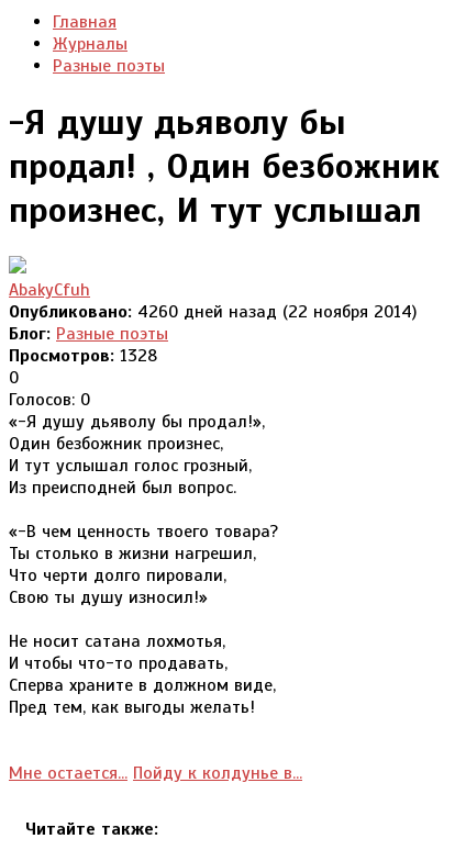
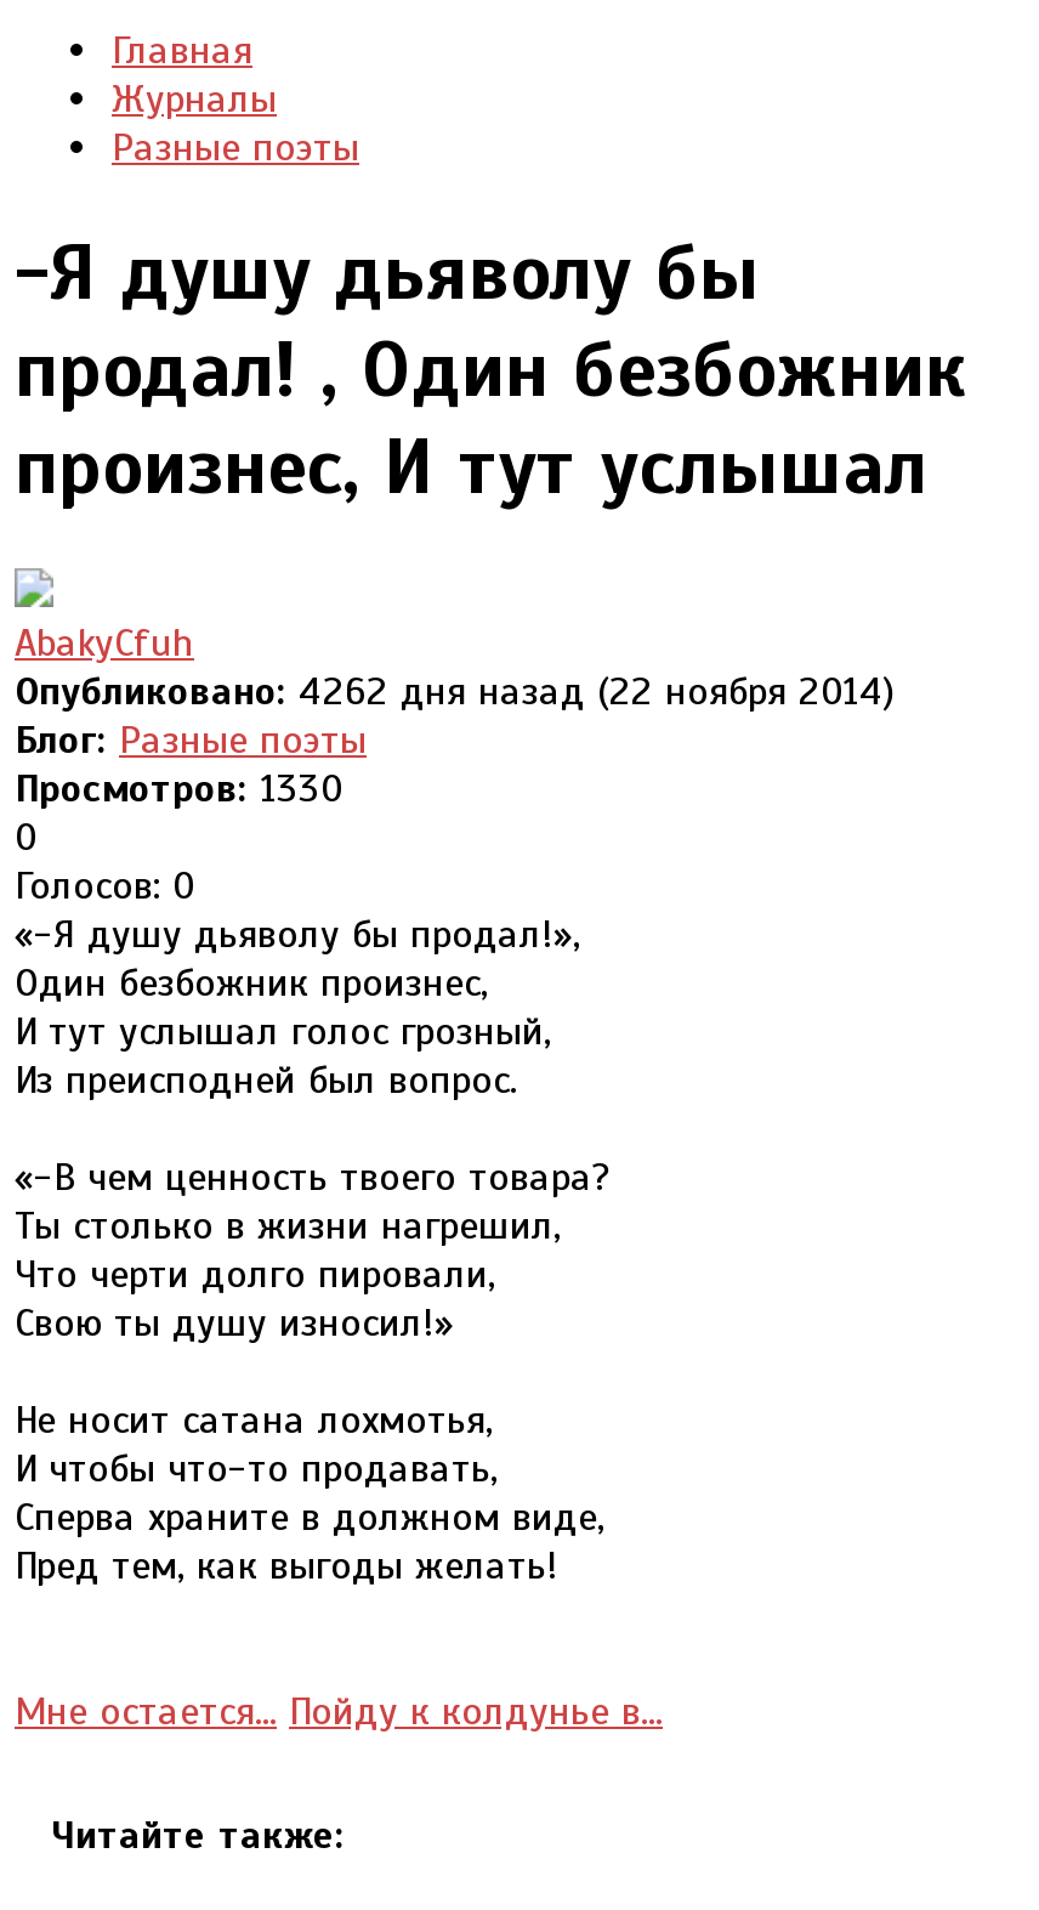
[9,301,417,323] Опубликовано: 4260 дней назад (22 ноября 2014) -> [15,668,893,716] Опубликовано: 4262 дня назад (22 ноября 2014)
[9,345,157,367] Просмотров: 1328 -> [15,765,342,813] Просмотров: 1330

